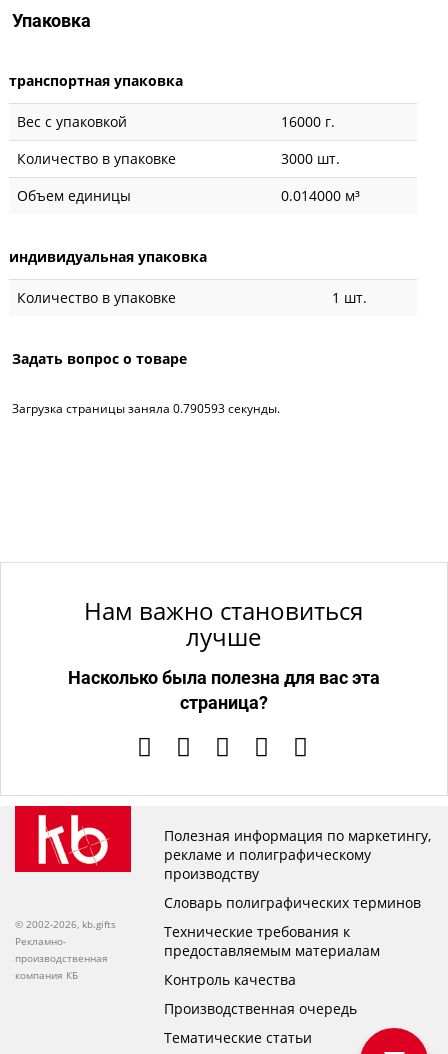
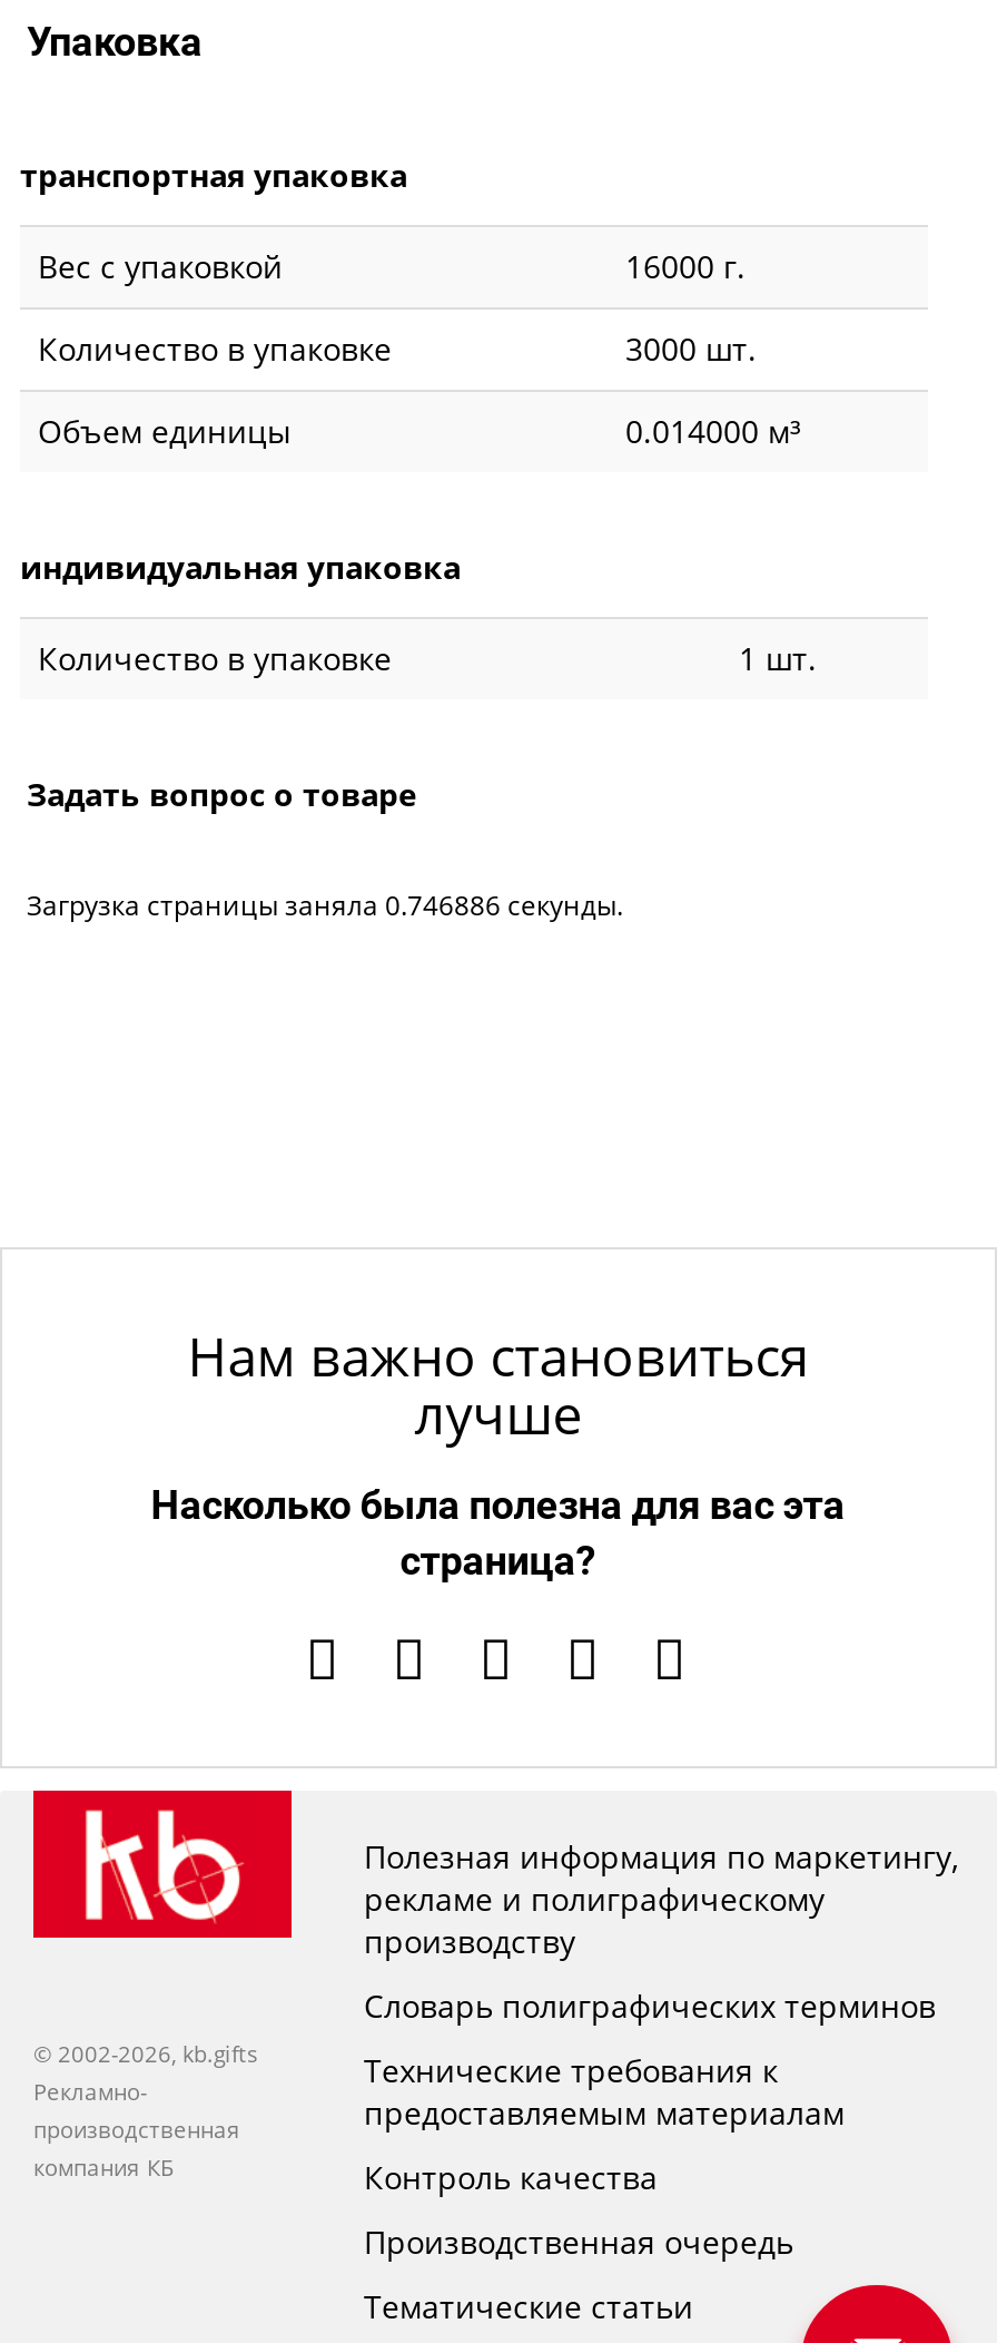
[12,400,280,417] Загрузка страницы заняла 0.790593 секунды. -> [27,886,623,924] Загрузка страницы заняла 0.746886 секунды.

